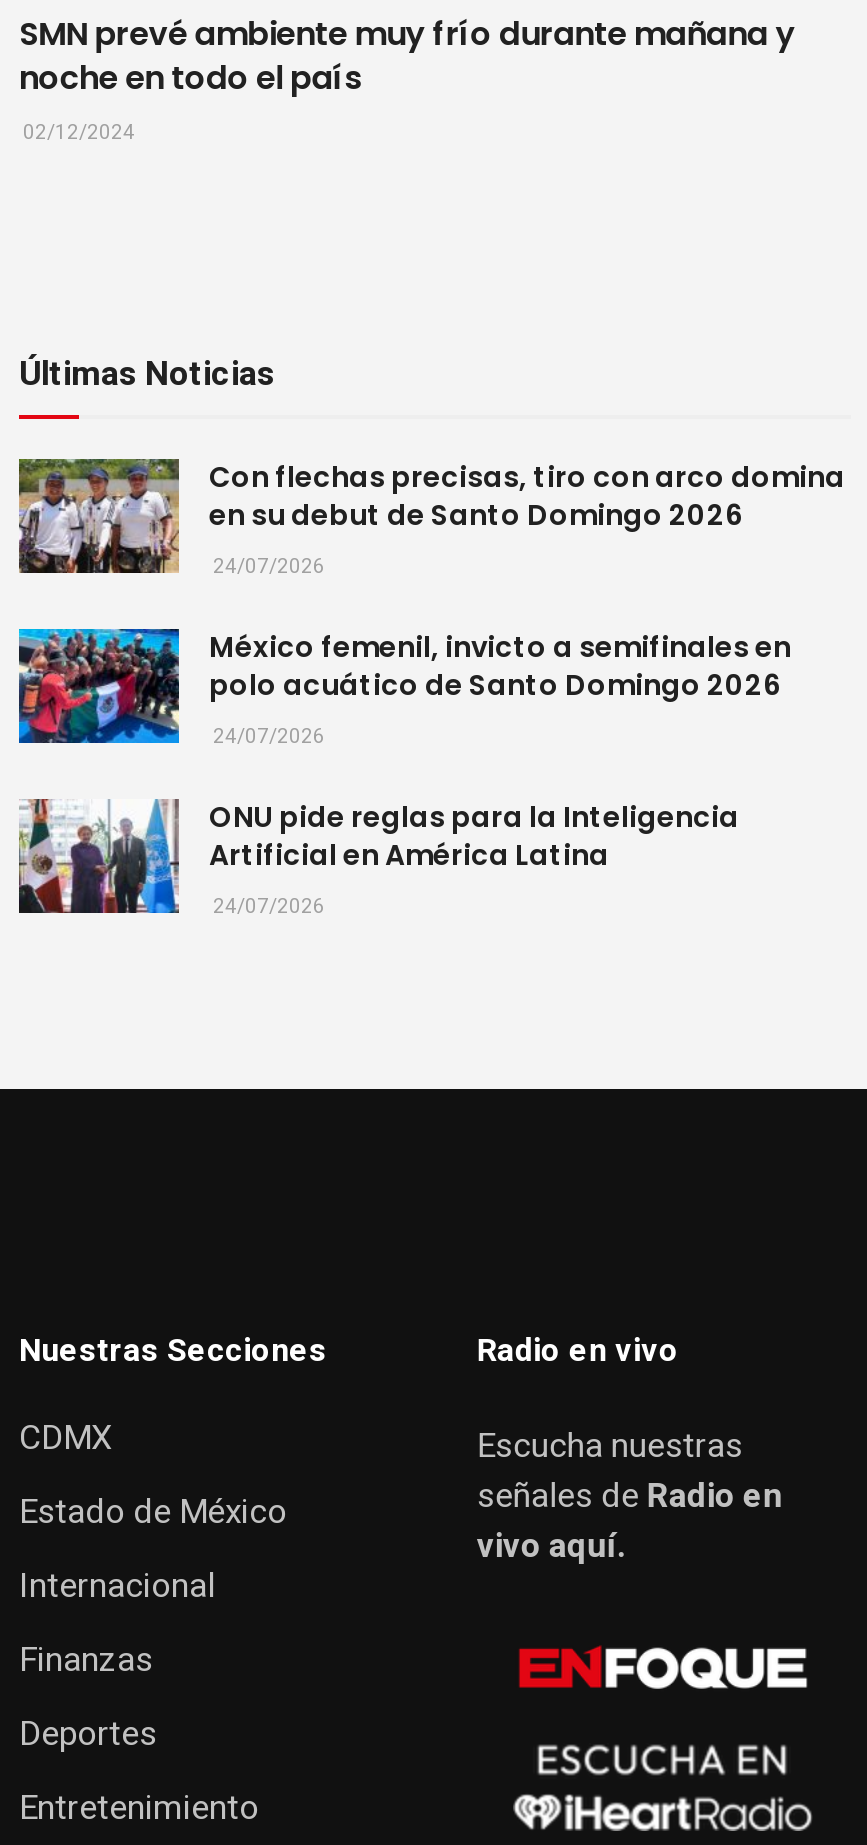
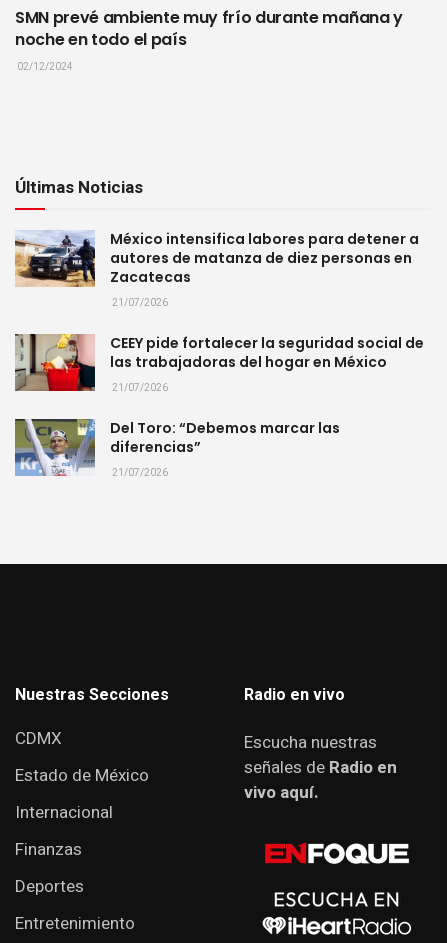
[17,457,845,581] [image] | Con flechas precisas, tiro con arco domina | en su debut de Santo Domingo 2026 | 24/07/2026 -> [15,229,419,310] [image] | México intensifica labores para detener a | autores de matanza de diez personas en | Zacatecas | 21/07/2026
[17,627,791,751] [image] | México femenil, invicto a semifinales en | polo acuático de Santo Domingo 2026 | 24/07/2026 -> [14,333,424,395] [image] | CEEY pide fortalecer la seguridad social de | las trabajadoras del hogar en México | 21/07/2026
[17,797,739,921] [image] | ONU pide reglas para la Inteligencia | Artificial en América Latina | 24/07/2026 -> [15,418,340,480] [image] | Del Toro: “Debemos marcar las | diferencias” | 21/07/2026

